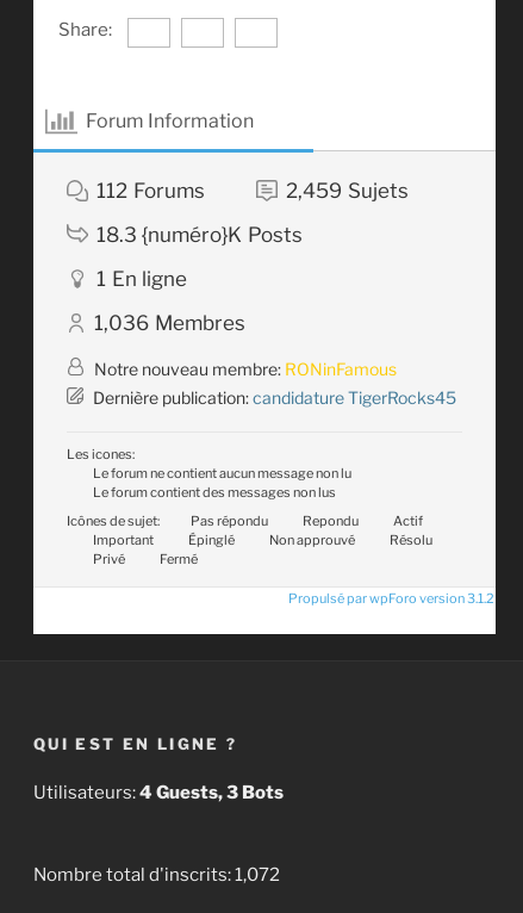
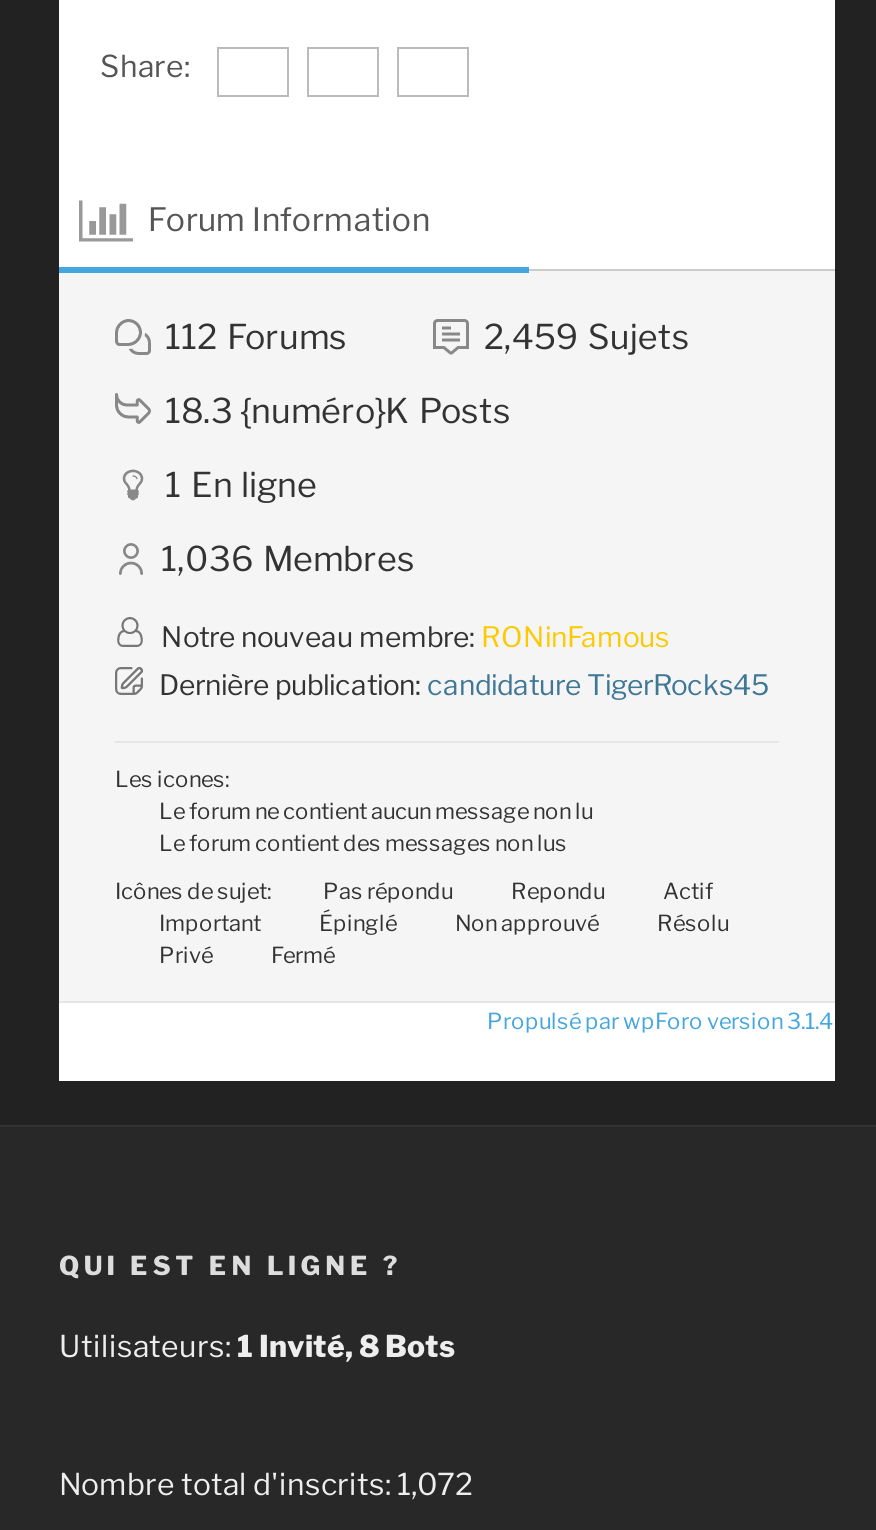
[286,589,494,606] Propulsé par wpForo version 3.1.2 -> [483,1006,833,1034] Propulsé par wpForo version 3.1.4
[33,781,284,803] Utilisateurs: 4 Guests, 3 Bots -> [59,1328,455,1364] Utilisateurs: 1 Invité, 8 Bots

